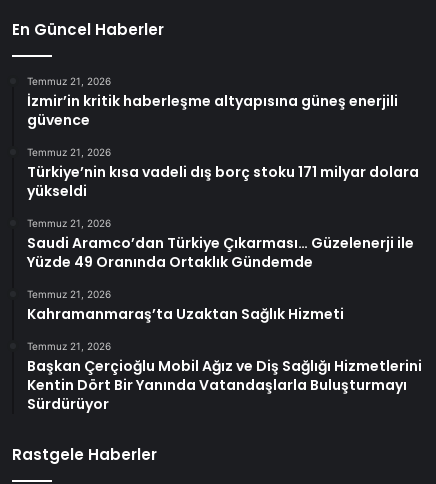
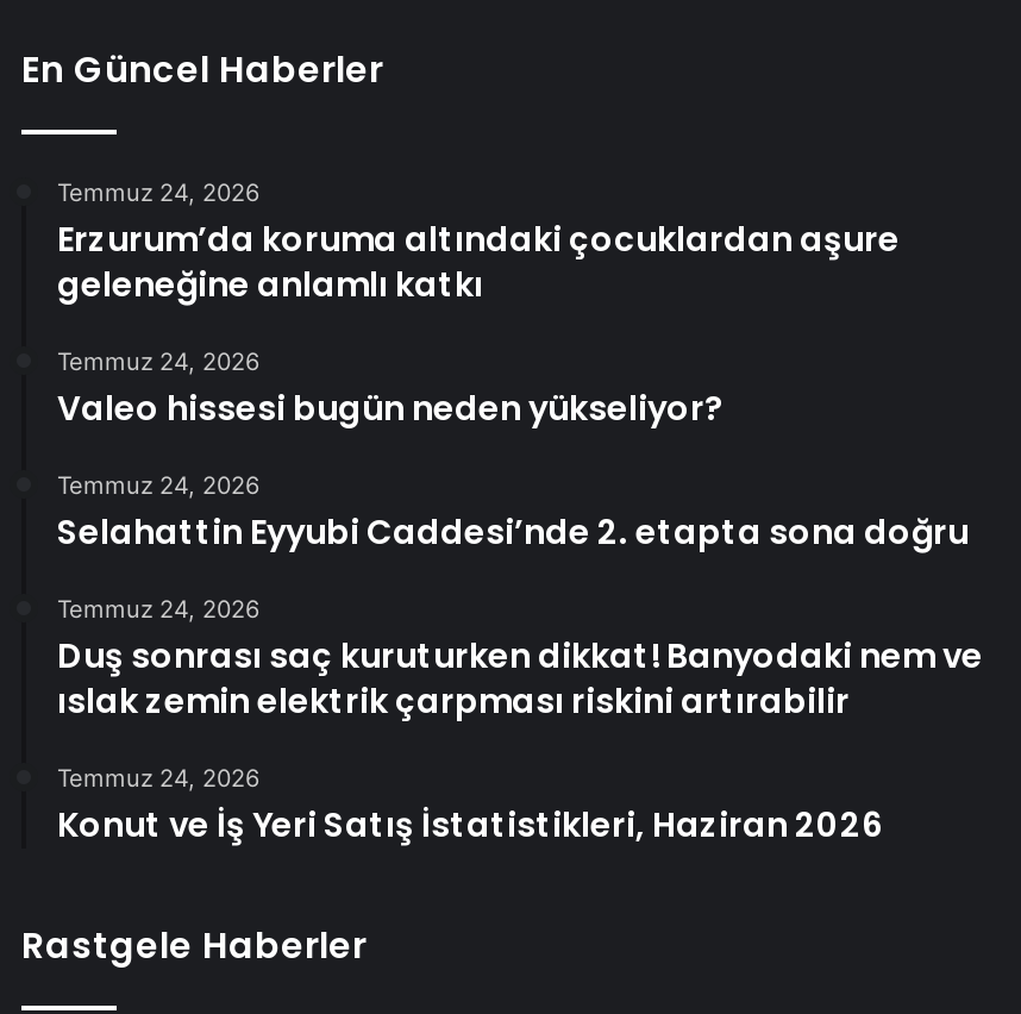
[27,75,398,130] Temmuz 21, 2026 | İzmir’in kritik haberleşme altyapısına güneş enerjili | güvence -> [57,177,900,308] Temmuz 24, 2026 | Erzurum’da koruma altındaki çocuklardan aşure | geleneğine anlamlı katkı
[27,146,419,201] Temmuz 21, 2026 | Türkiye’nin kısa vadeli dış borç stoku 171 milyar dolara | yükseldi -> [57,346,724,432] Temmuz 24, 2026 | Valeo hissesi bugün neden yükseliyor?
[27,217,414,272] Temmuz 21, 2026 | Saudi Aramco’dan Türkiye Çıkarması… Güzelenerji ile | Yüzde 49 Oranında Ortaklık Gündemde -> [57,470,969,555] Temmuz 24, 2026 | Selahattin Eyyubi Caddesi’nde 2. etapta sona doğru
[27,288,344,324] Temmuz 21, 2026 | Kahramanmaraş’ta Uzaktan Sağlık Hizmeti -> [57,593,983,724] Temmuz 24, 2026 | Duş sonrası saç kuruturken dikkat! Banyodaki nem ve | ıslak zemin elektrik çarpması riskini artırabilir
[27,340,422,414] Temmuz 21, 2026 | Başkan Çerçioğlu Mobil Ağız ve Diş Sağlığı Hizmetlerini | Kentin Dört Bir Yanında Vatandaşlarla Buluşturmayı | Sürdürüyor -> [57,762,883,848] Temmuz 24, 2026 | Konut ve İş Yeri Satış İstatistikleri, Haziran 2026

